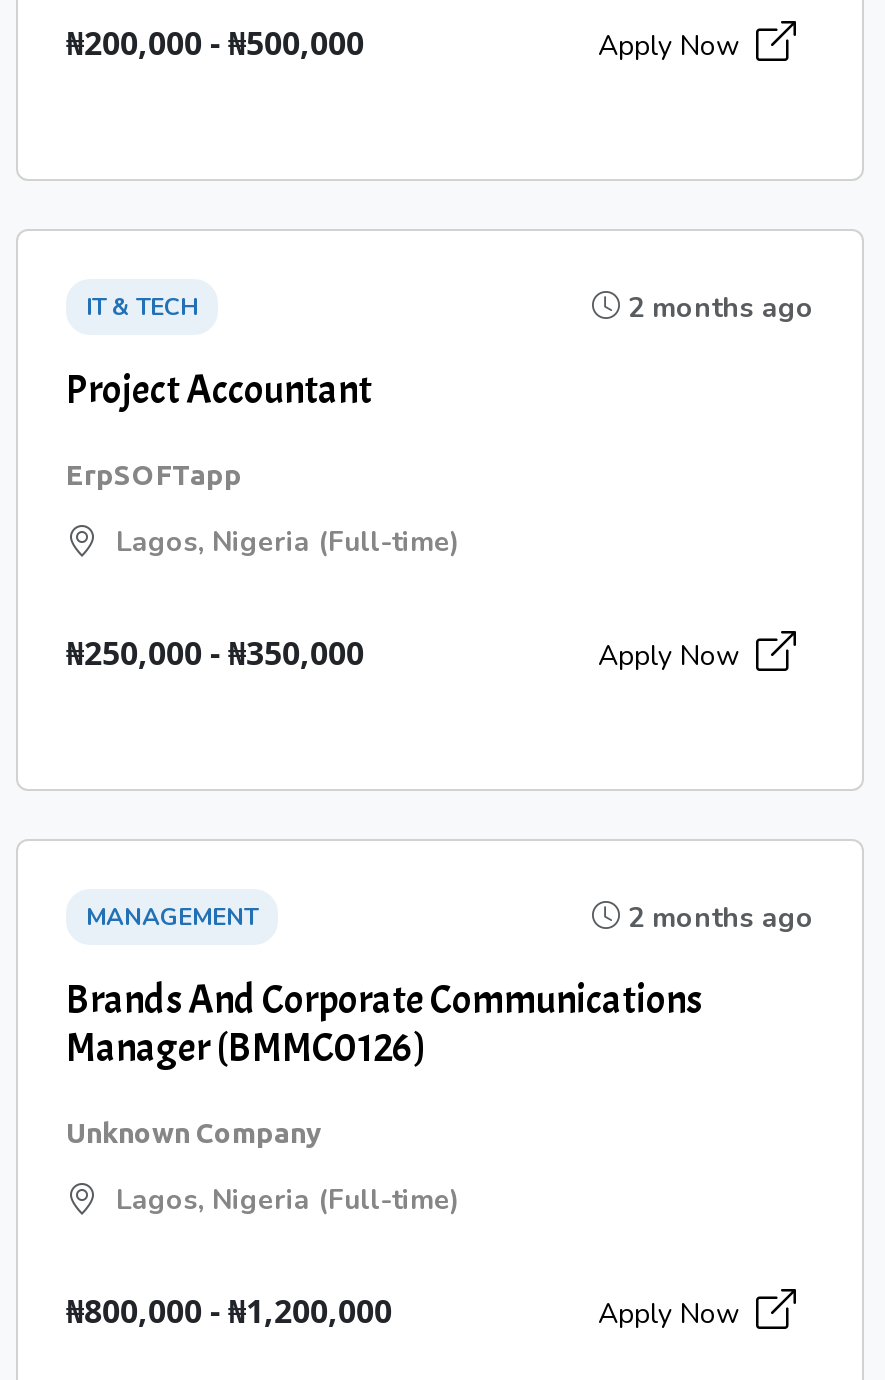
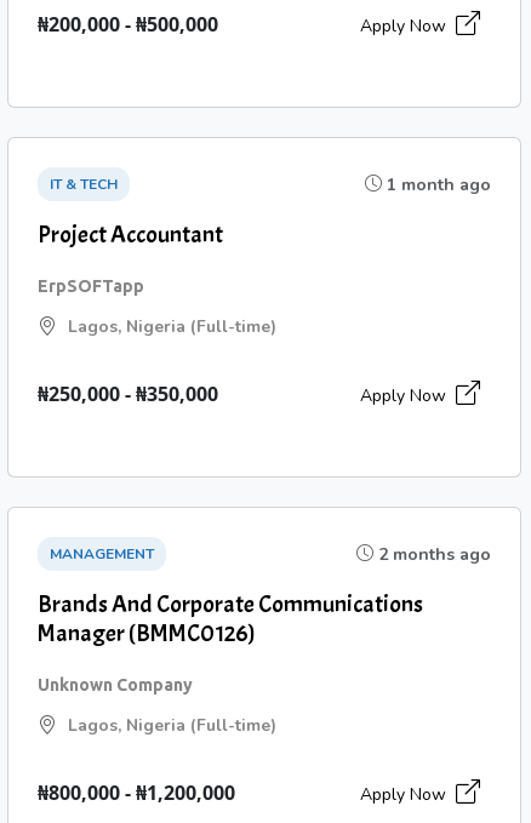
[628,288,814,326] 2 months ago -> [387,173,491,196] 1 month ago

